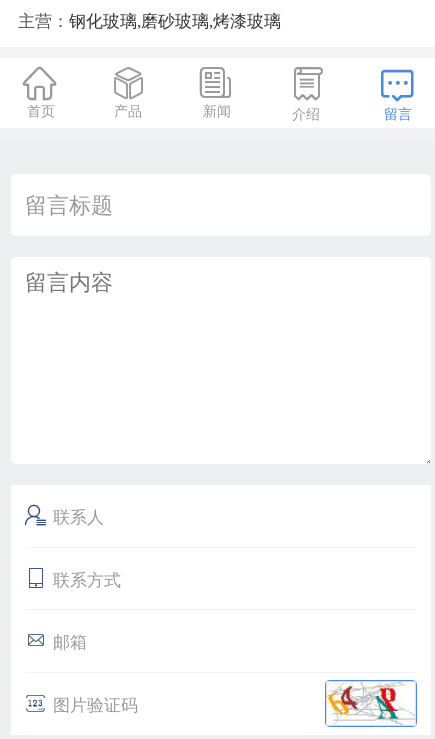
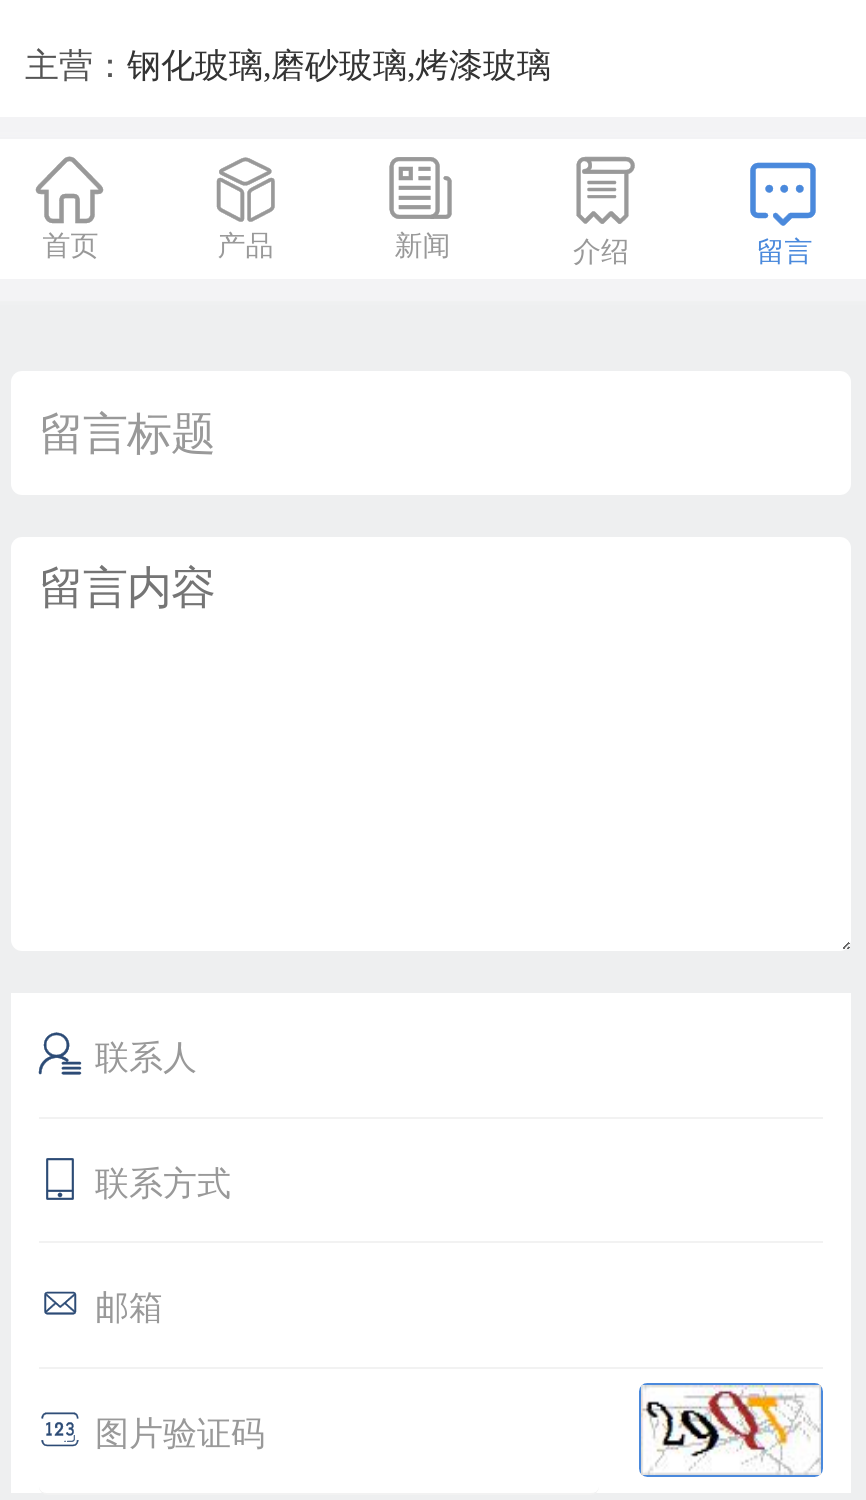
[326,681,416,725] [image] -> [641,1385,821,1473] [image]

